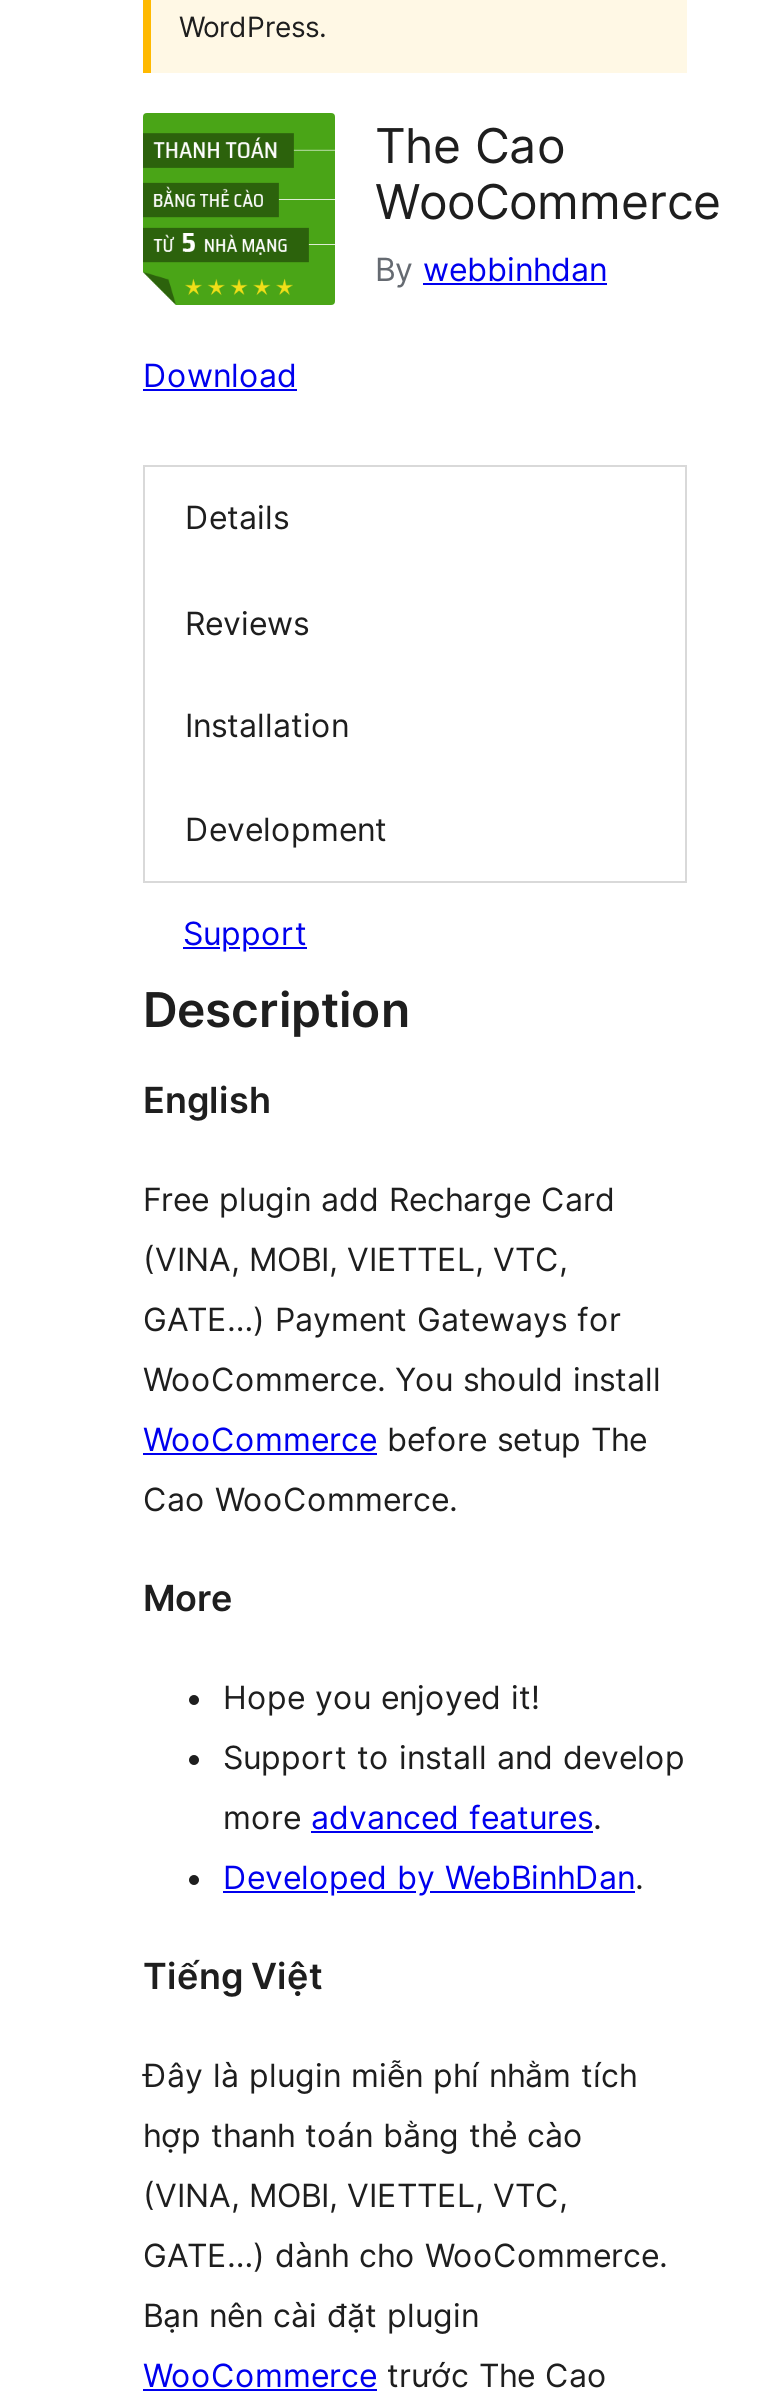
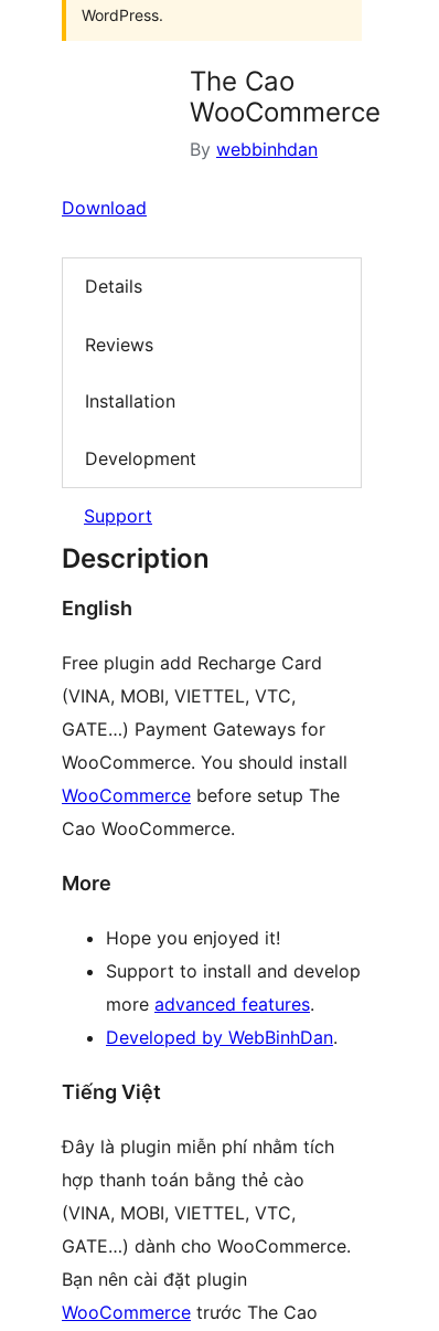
[141,111,337,307] [image] -> none

